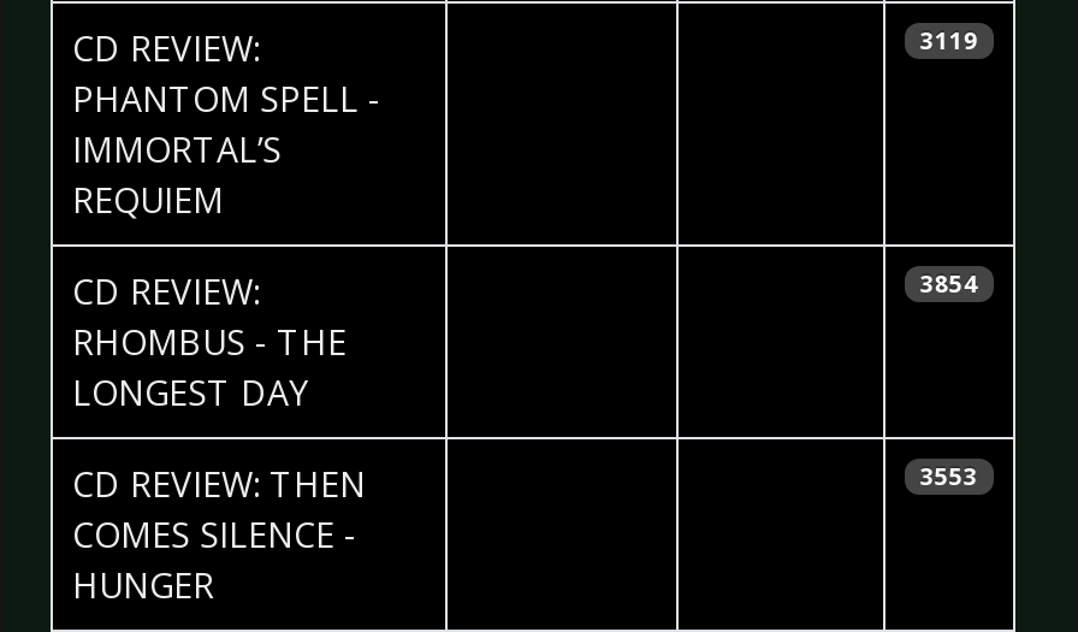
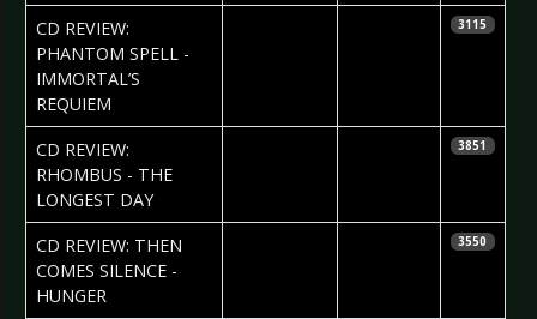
[920,25,978,57] 3119 -> [458,17,487,32] 3115
[920,268,978,300] 3854 -> [458,138,487,154] 3851
[920,461,978,492] 3553 -> [458,234,487,249] 3550

